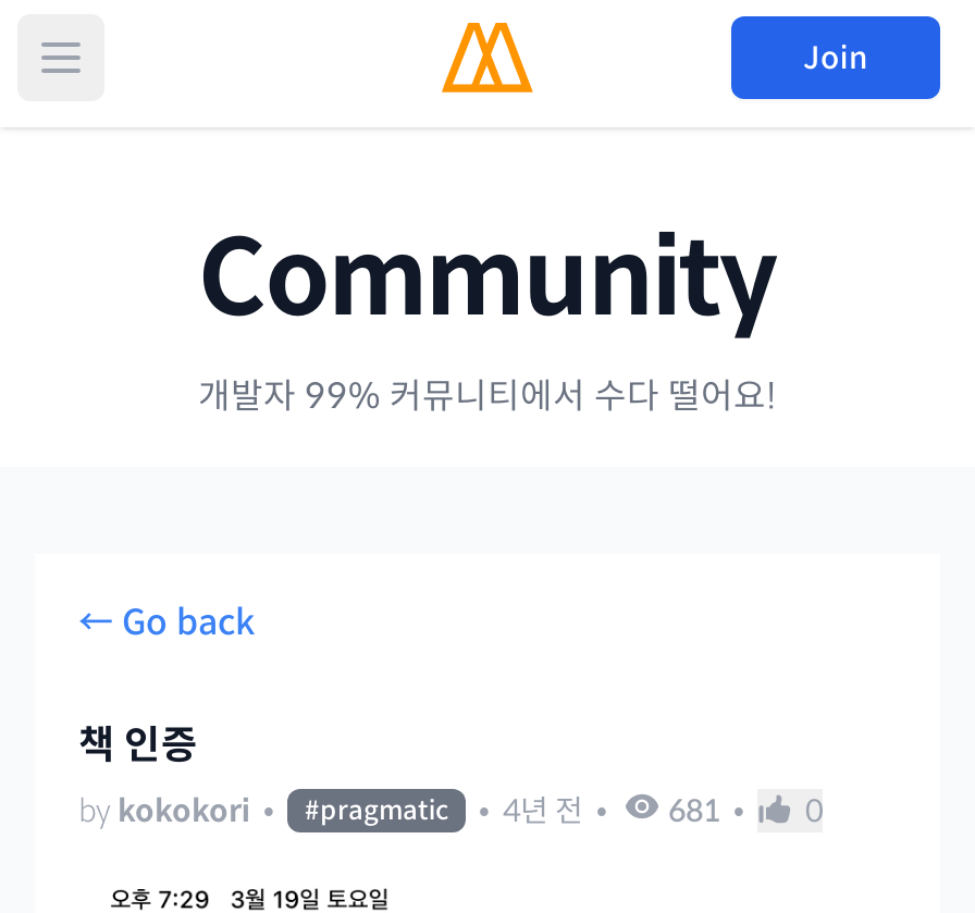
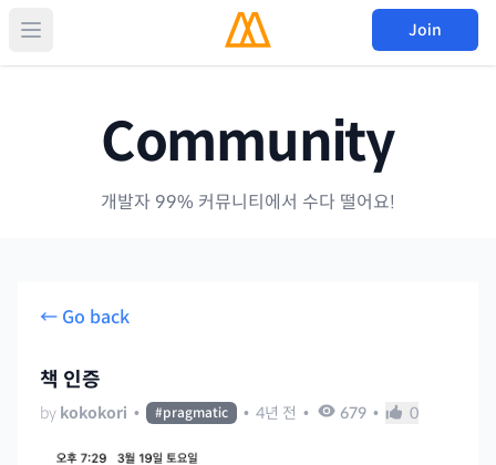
[78,791,823,830] by kokokori • #pragmatic • 4년 전 • 681 • 0 -> [40,403,418,423] by kokokori • #pragmatic • 4년 전 • 679 • 0

